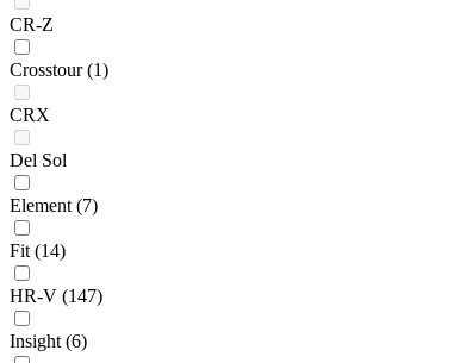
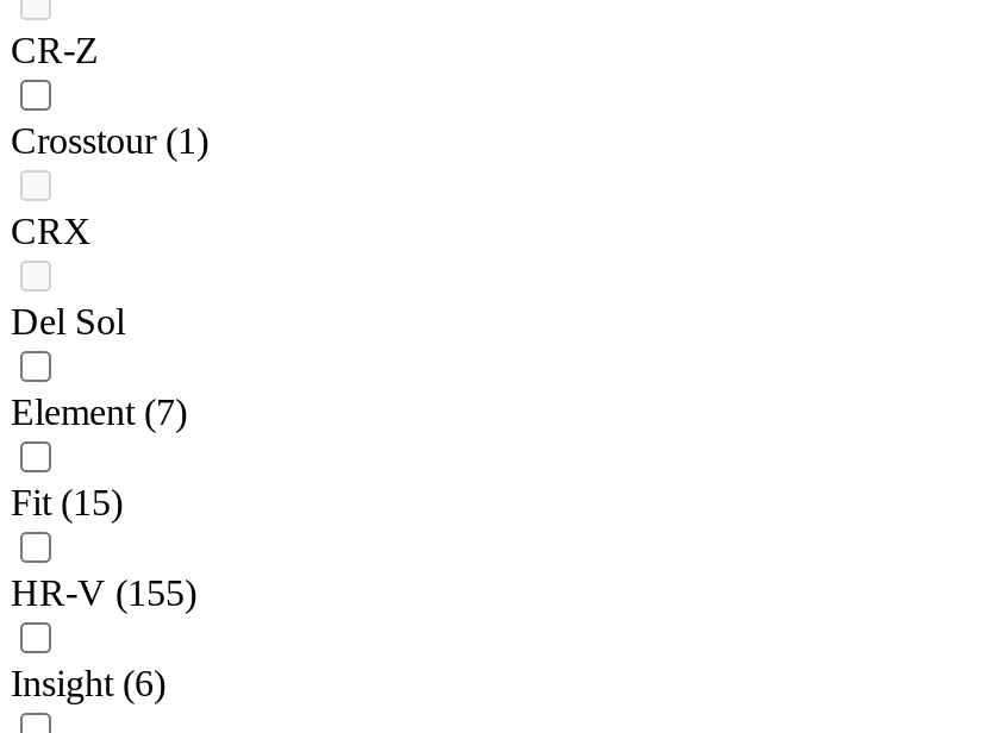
[10,241,66,261] Fit (14) -> [11,483,123,523] Fit (15)
[10,286,102,306] HR-V (147) -> [11,573,196,614] HR-V (155)

